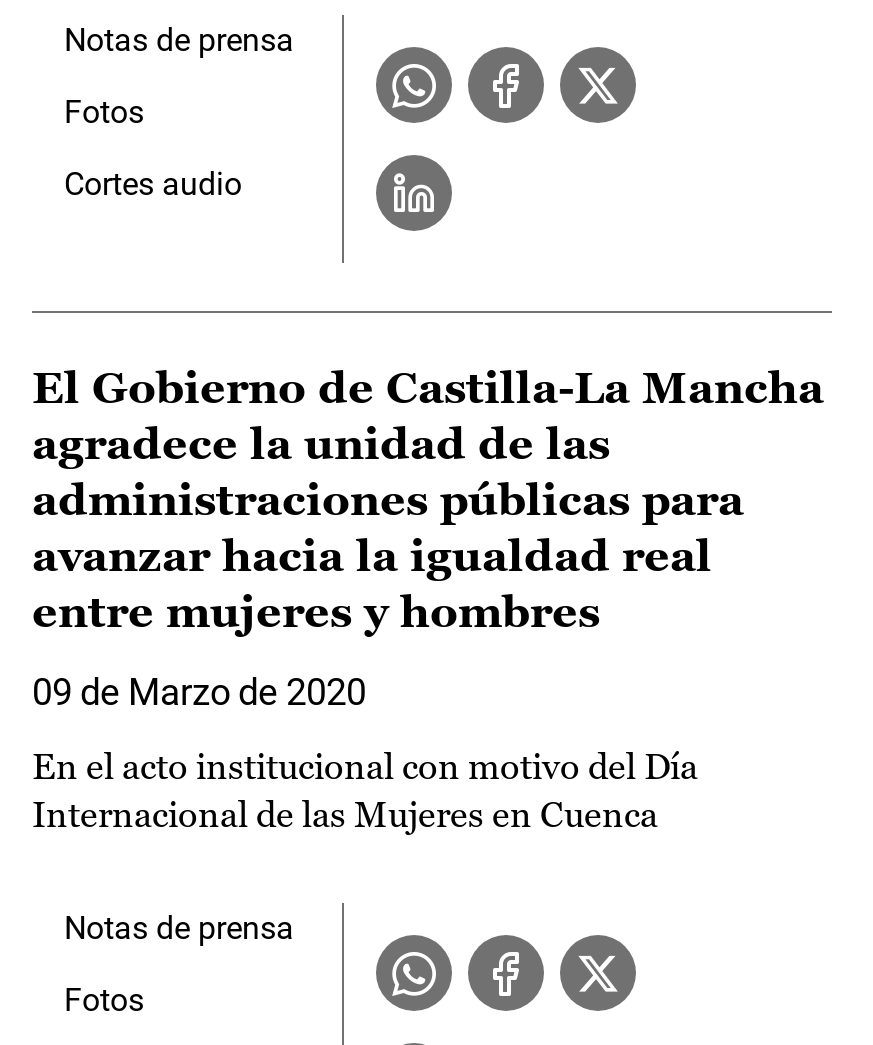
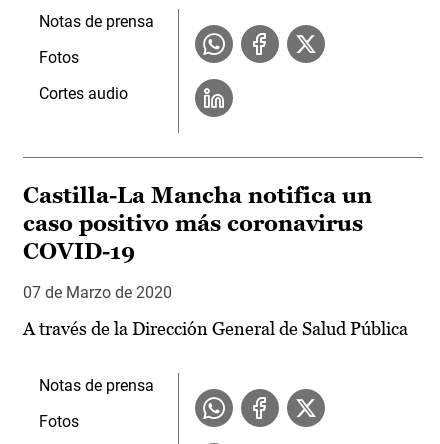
[32,363,824,637] El Gobierno de Castilla-La Mancha | agradece la unidad de las | administraciones públicas para | avanzar hacia la igualdad real | entre mujeres y hombres -> [23,183,372,264] Castilla-La Mancha notifica un | caso positivo más coronavirus | COVID-19
[32,671,366,713] 09 de Marzo de 2020 -> [23,283,172,302] 07 de Marzo de 2020
[32,745,698,835] En el acto institucional con motivo del Día | Internacional de las Mujeres en Cuenca -> [23,318,408,339] A través de la Dirección General de Salud Pública

